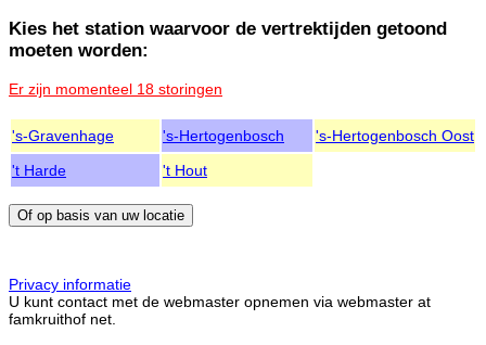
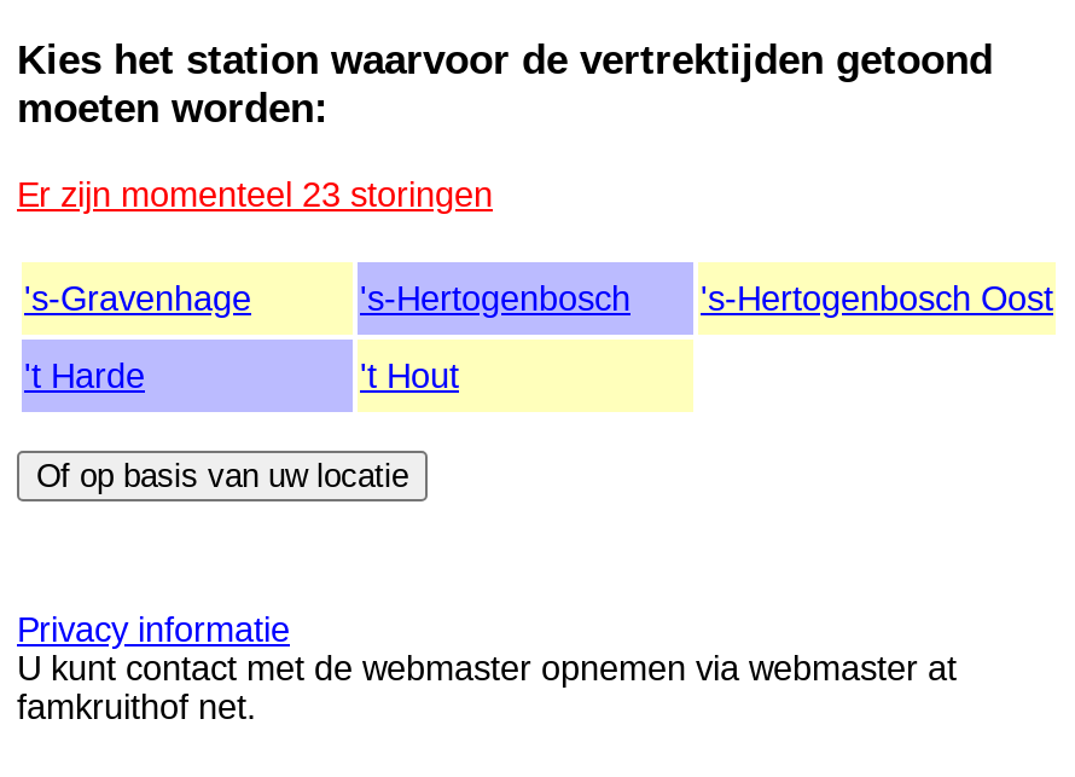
[9,80,222,97] Er zijn momenteel 18 storingen -> [17,174,493,213] Er zijn momenteel 23 storingen

